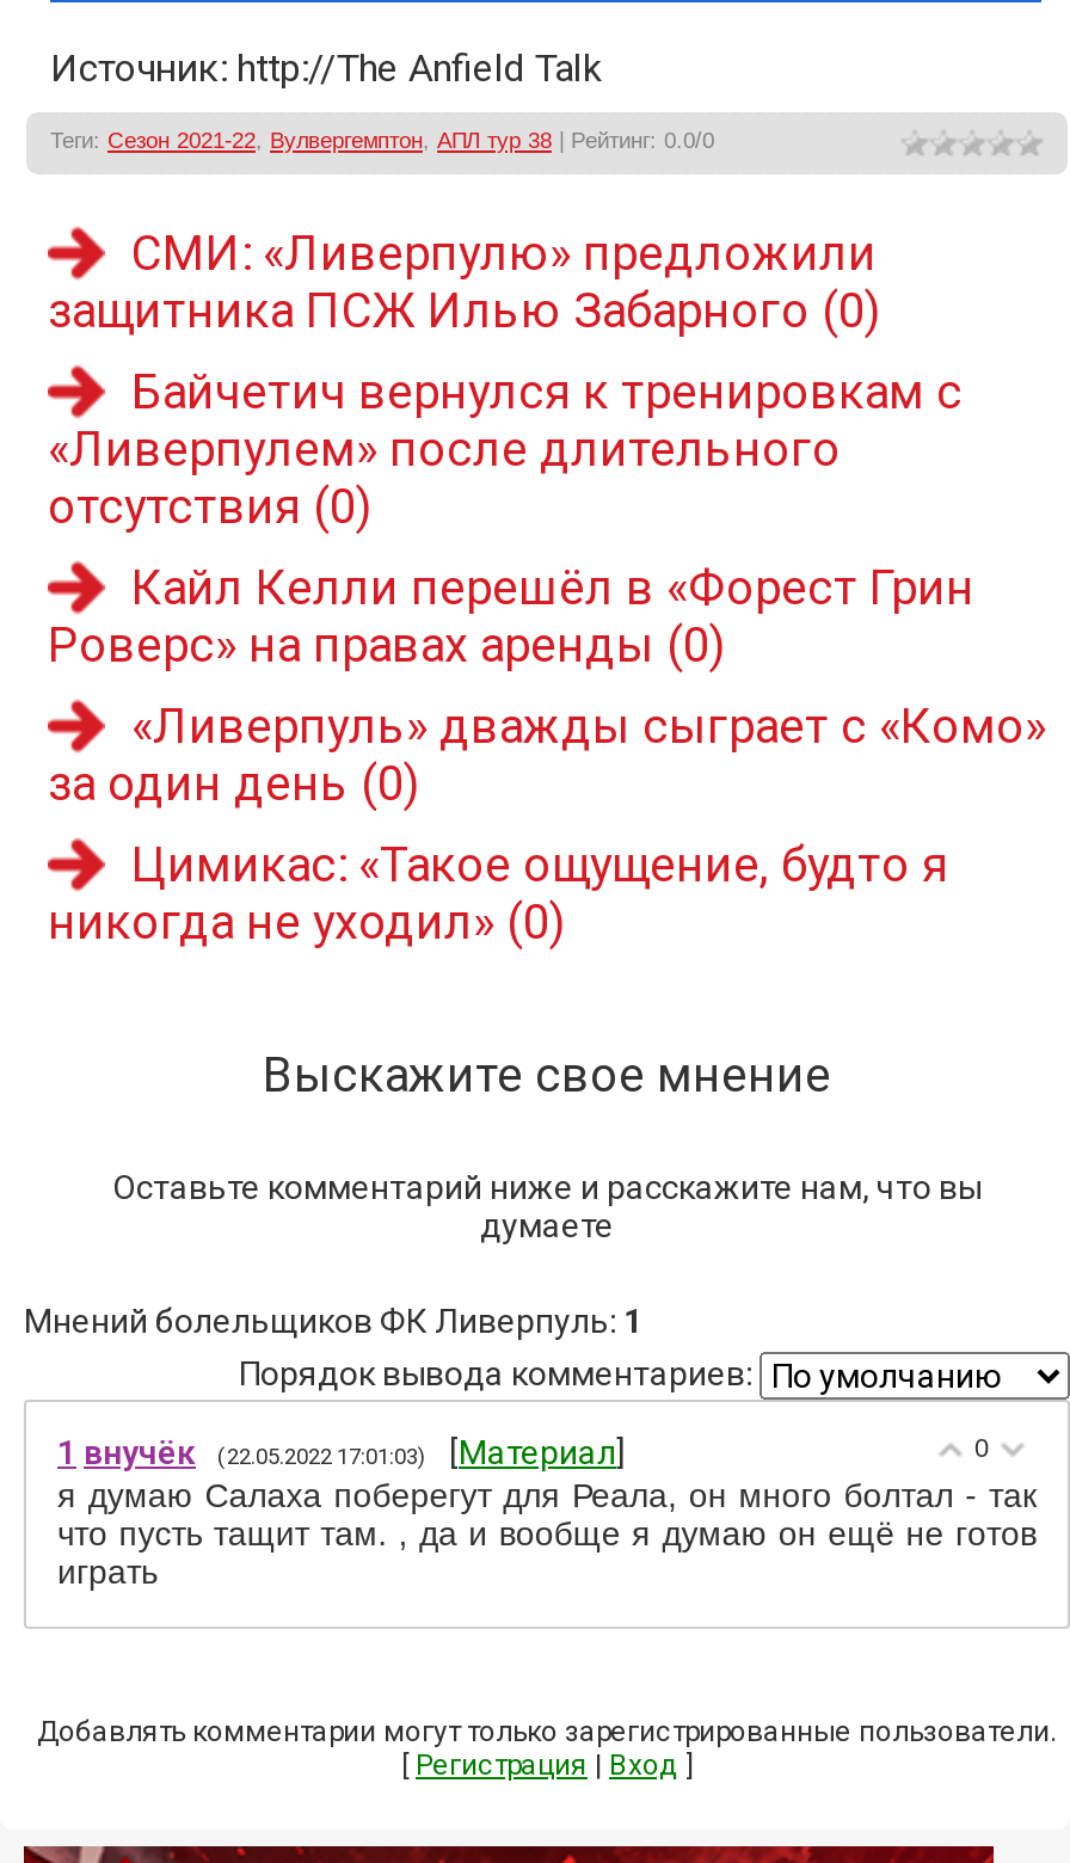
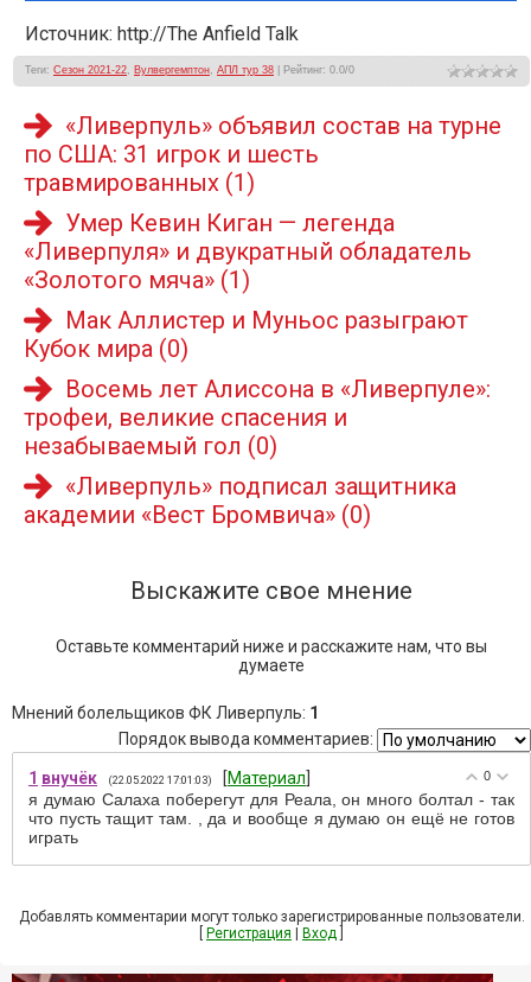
[48,225,1046,951] СМИ: «Ливерпулю» предложили | защитника ПСЖ Илью Забарного (0) | Байчетич вернулся к тренировкам с | «Ливерпулем» после длительного | отсутствия (0) | Кайл Келли перешёл в «Форест Грин | Роверс» на правах аренды (0) | «Ливерпуль» дважды сыграет с «Комо» | за один день (0) | Цимикас: «Такое ощущение, будто я | никогда не уходил» (0) -> [24,111,501,529] «Ливерпуль» объявил состав на турне | по США: 31 игрок и шесть | травмированных (1) | Умер Кевин Киган — легенда | «Ливерпуля» и двукратный обладатель | «Золотого мяча» (1) | Мак Аллистер и Муньос разыграют | Кубок мира (0) | Восемь лет Алиссона в «Ливерпуле»: | трофеи, великие спасения и | незабываемый гол (0) | «Ливерпуль» подписал защитника | академии «Вест Бромвича» (0)

